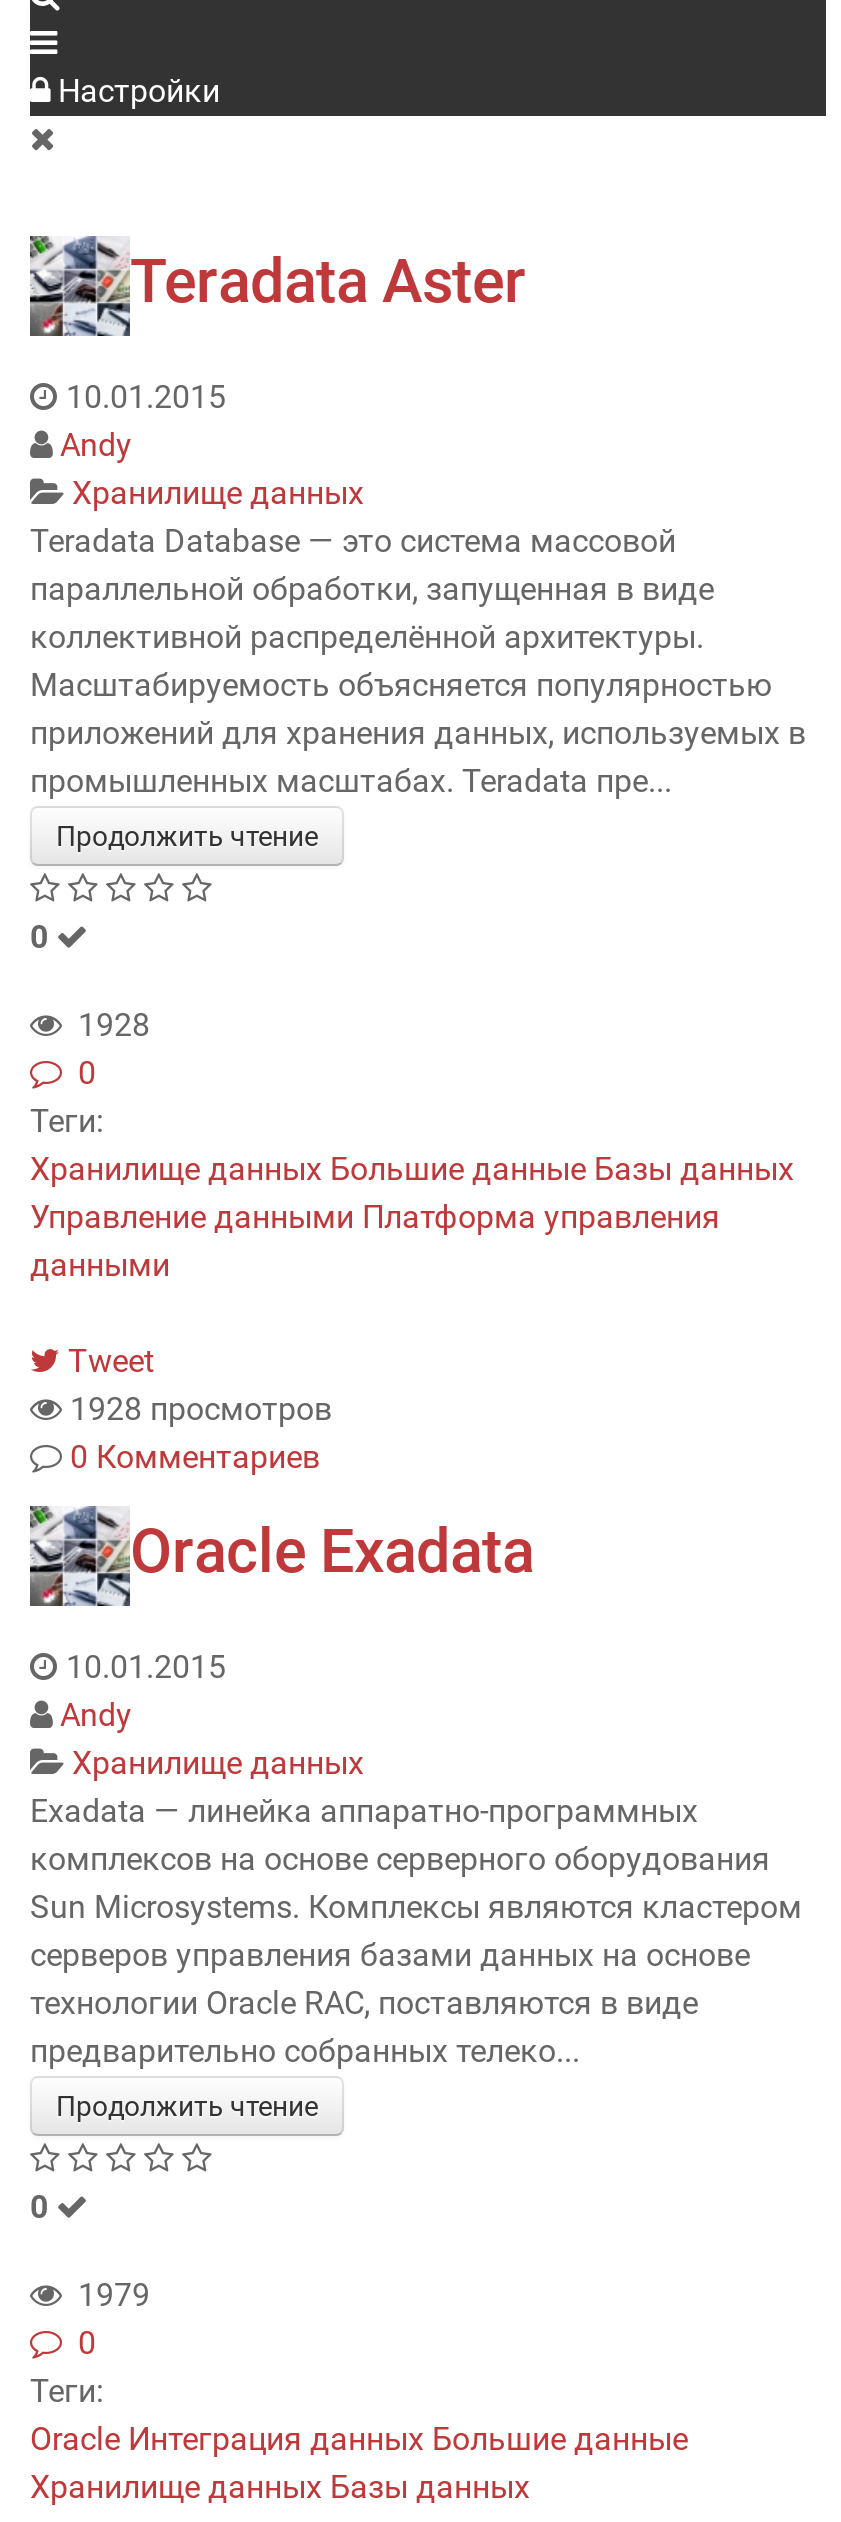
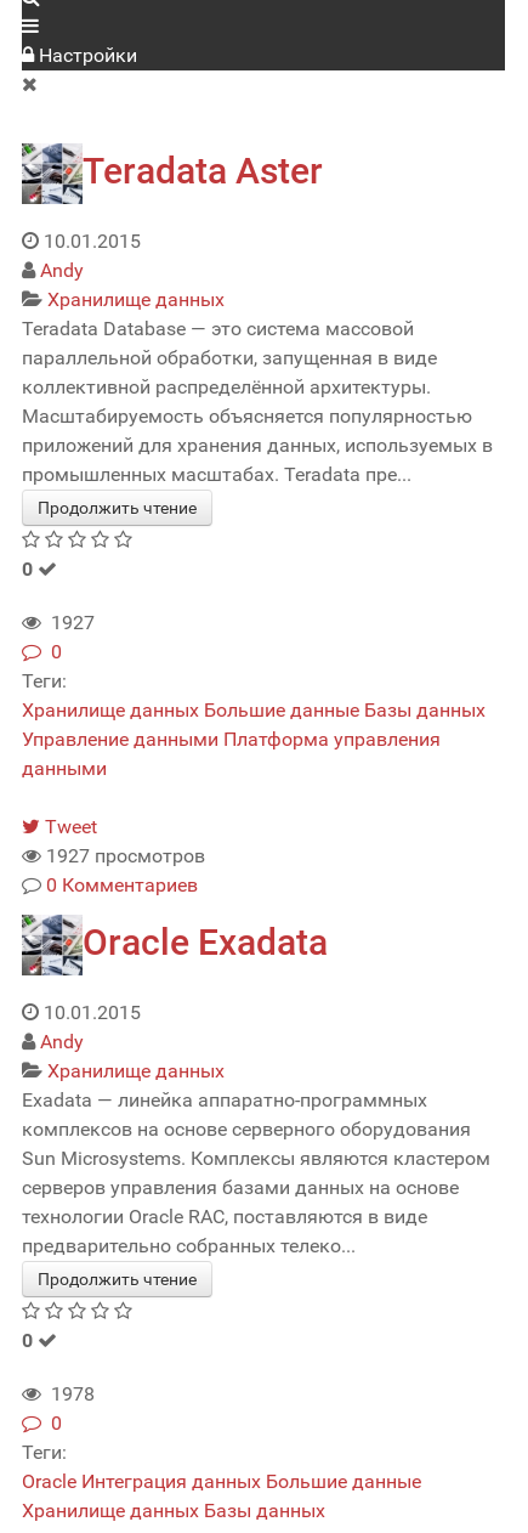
[62,1006,150,1044] 1928 -> [41,611,95,634] 1927
[62,1390,332,1428] 1928 просмотров -> [41,844,205,867] 1927 просмотров
[62,2276,150,2314] 1979 -> [41,1382,95,1405] 1978

